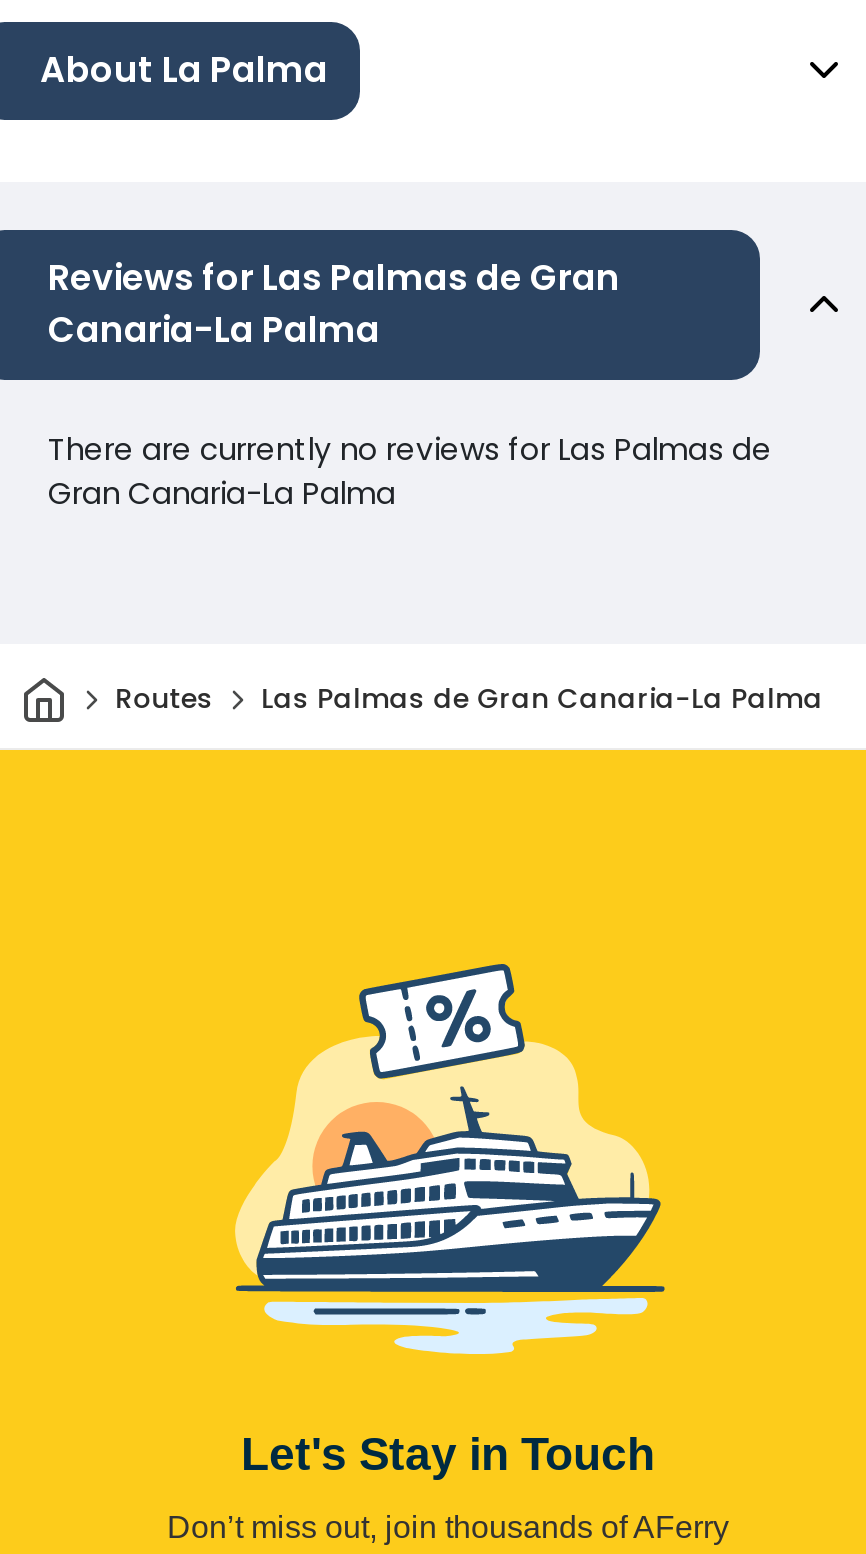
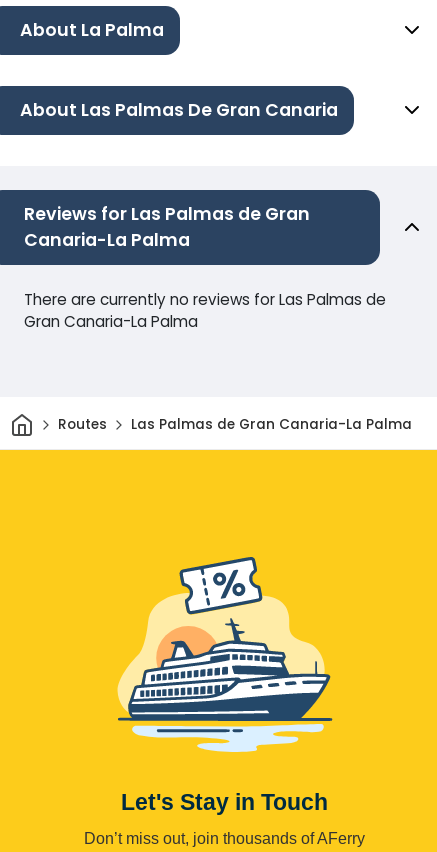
none -> [20,98,338,122] About Las Palmas De Gran Canaria

